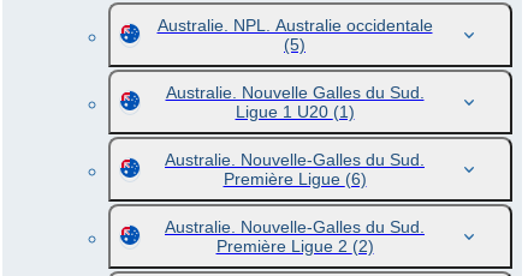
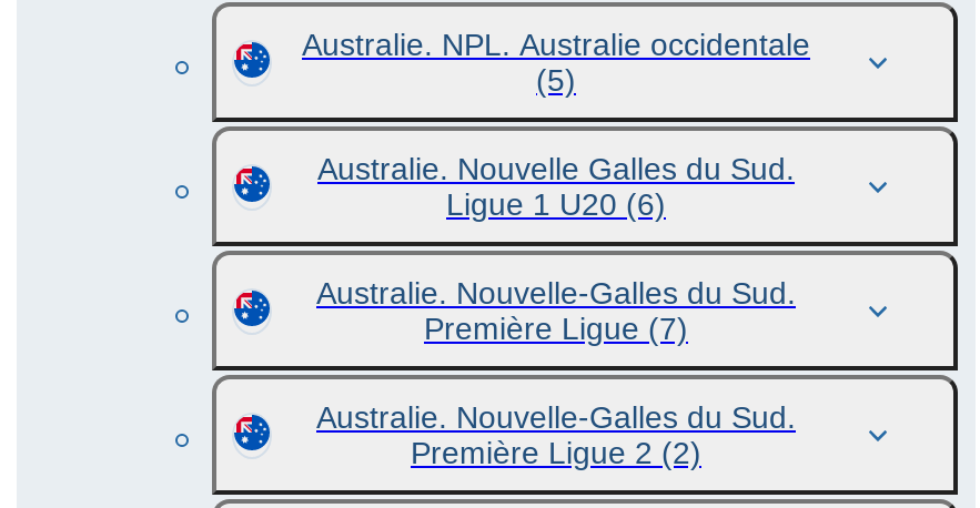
[235,102,354,121] Ligue 1 U20 (1) -> [446,186,666,222] Ligue 1 U20 (6)
[223,169,366,188] Première Ligue (6) -> [424,311,688,346] Première Ligue (7)

